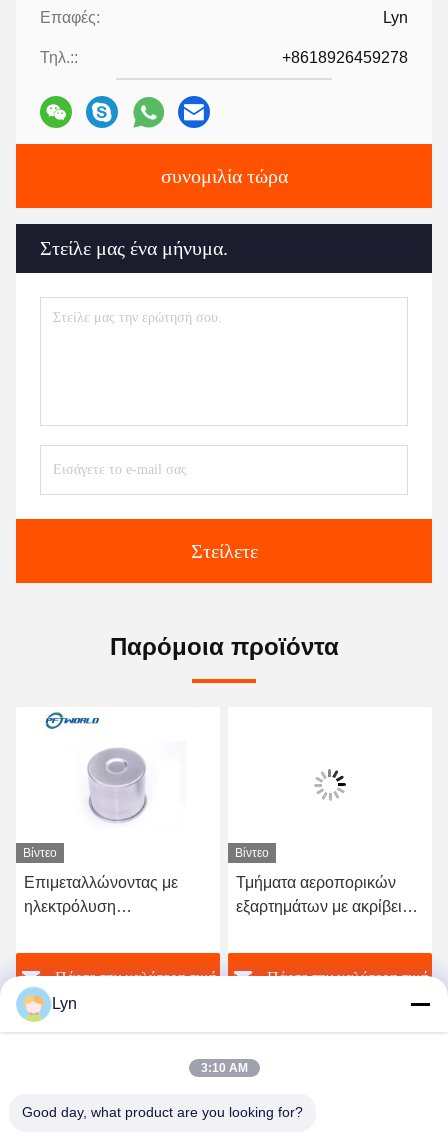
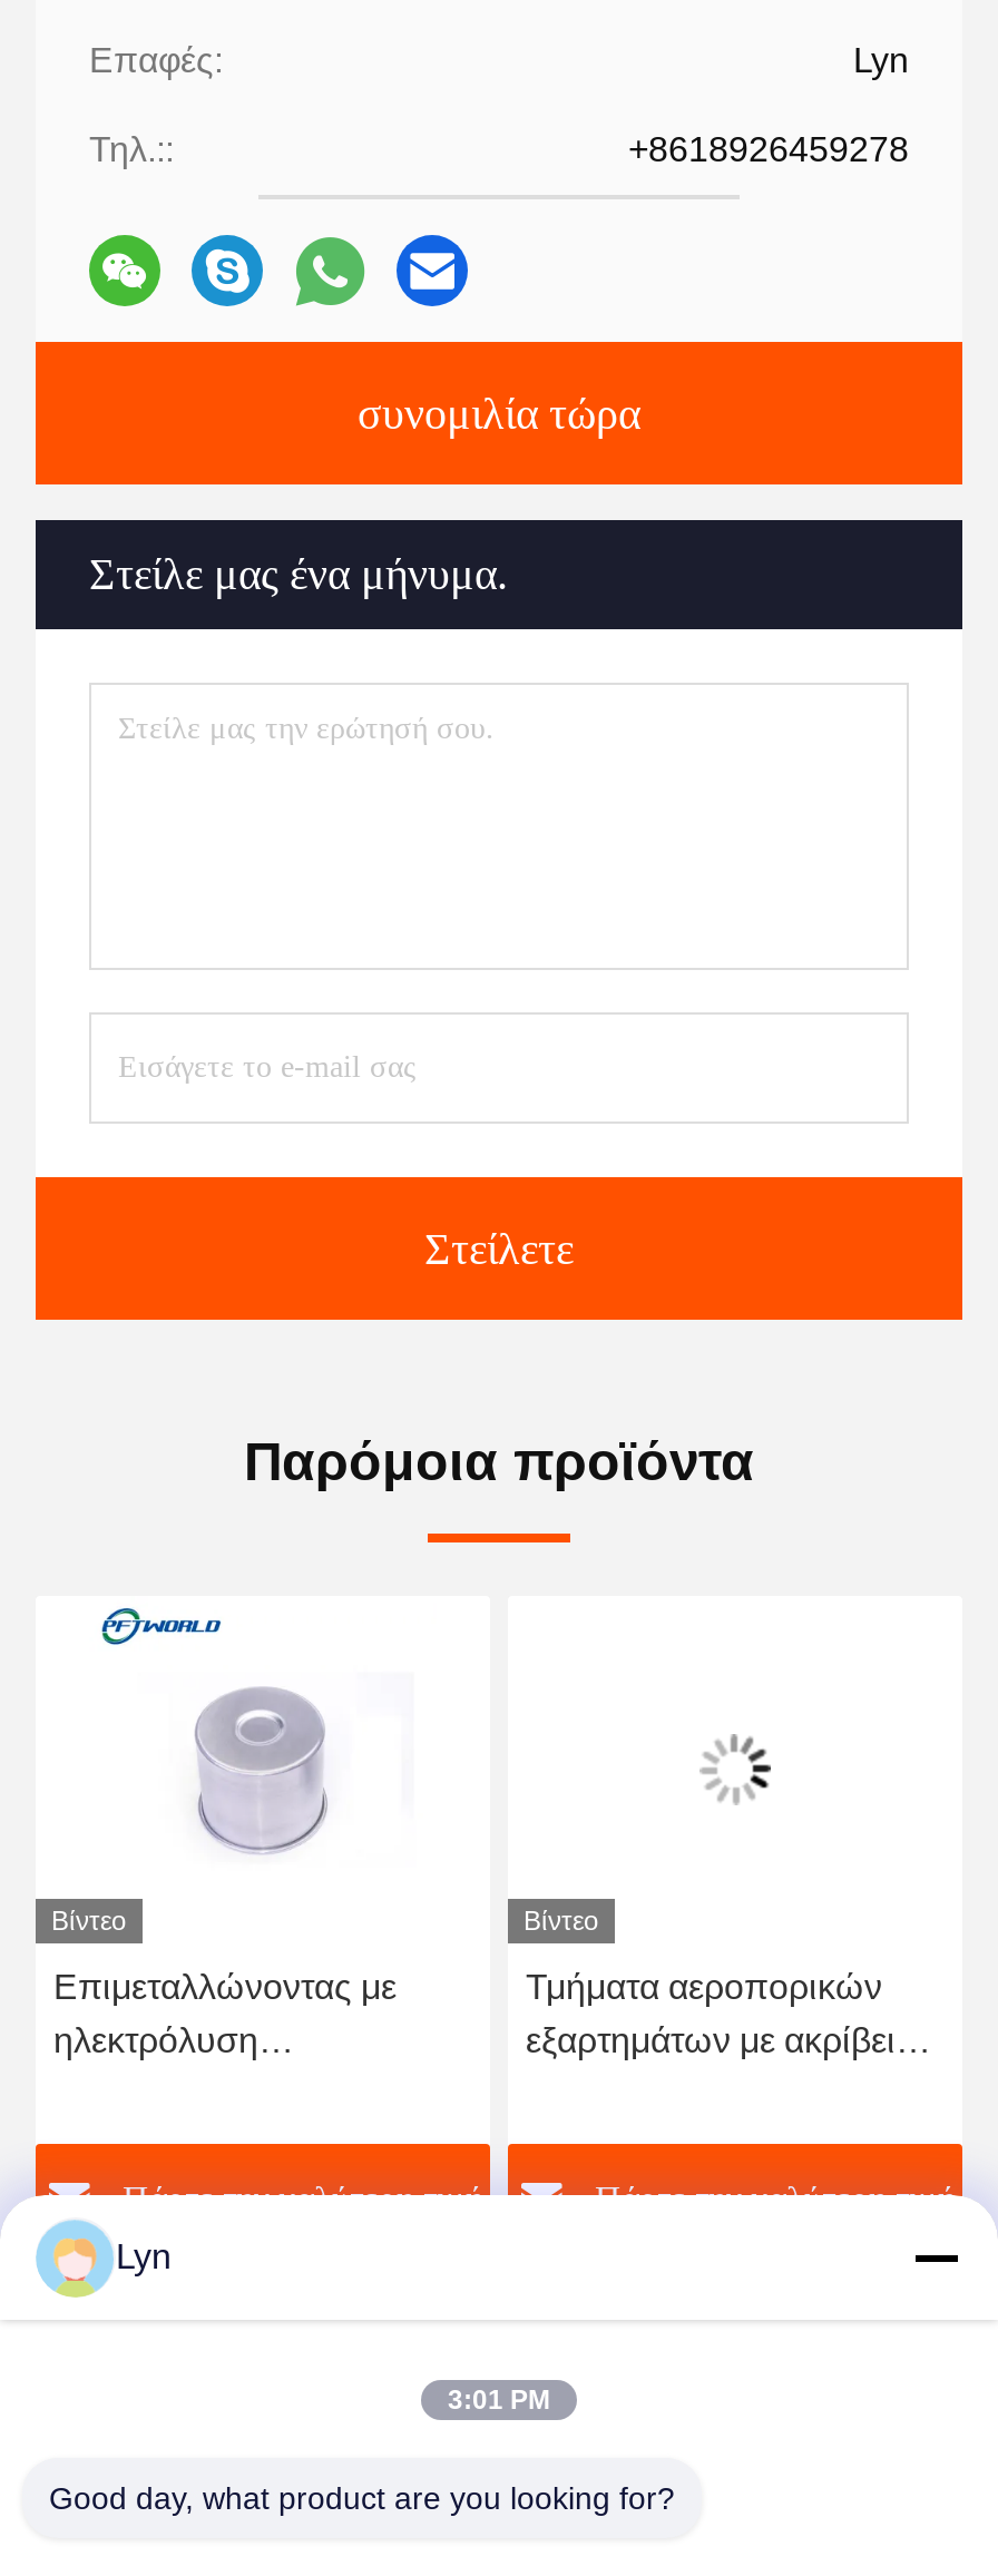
[200,1061,247,1075] 3:10 AM -> [448,2384,550,2416] 3:01 PM

